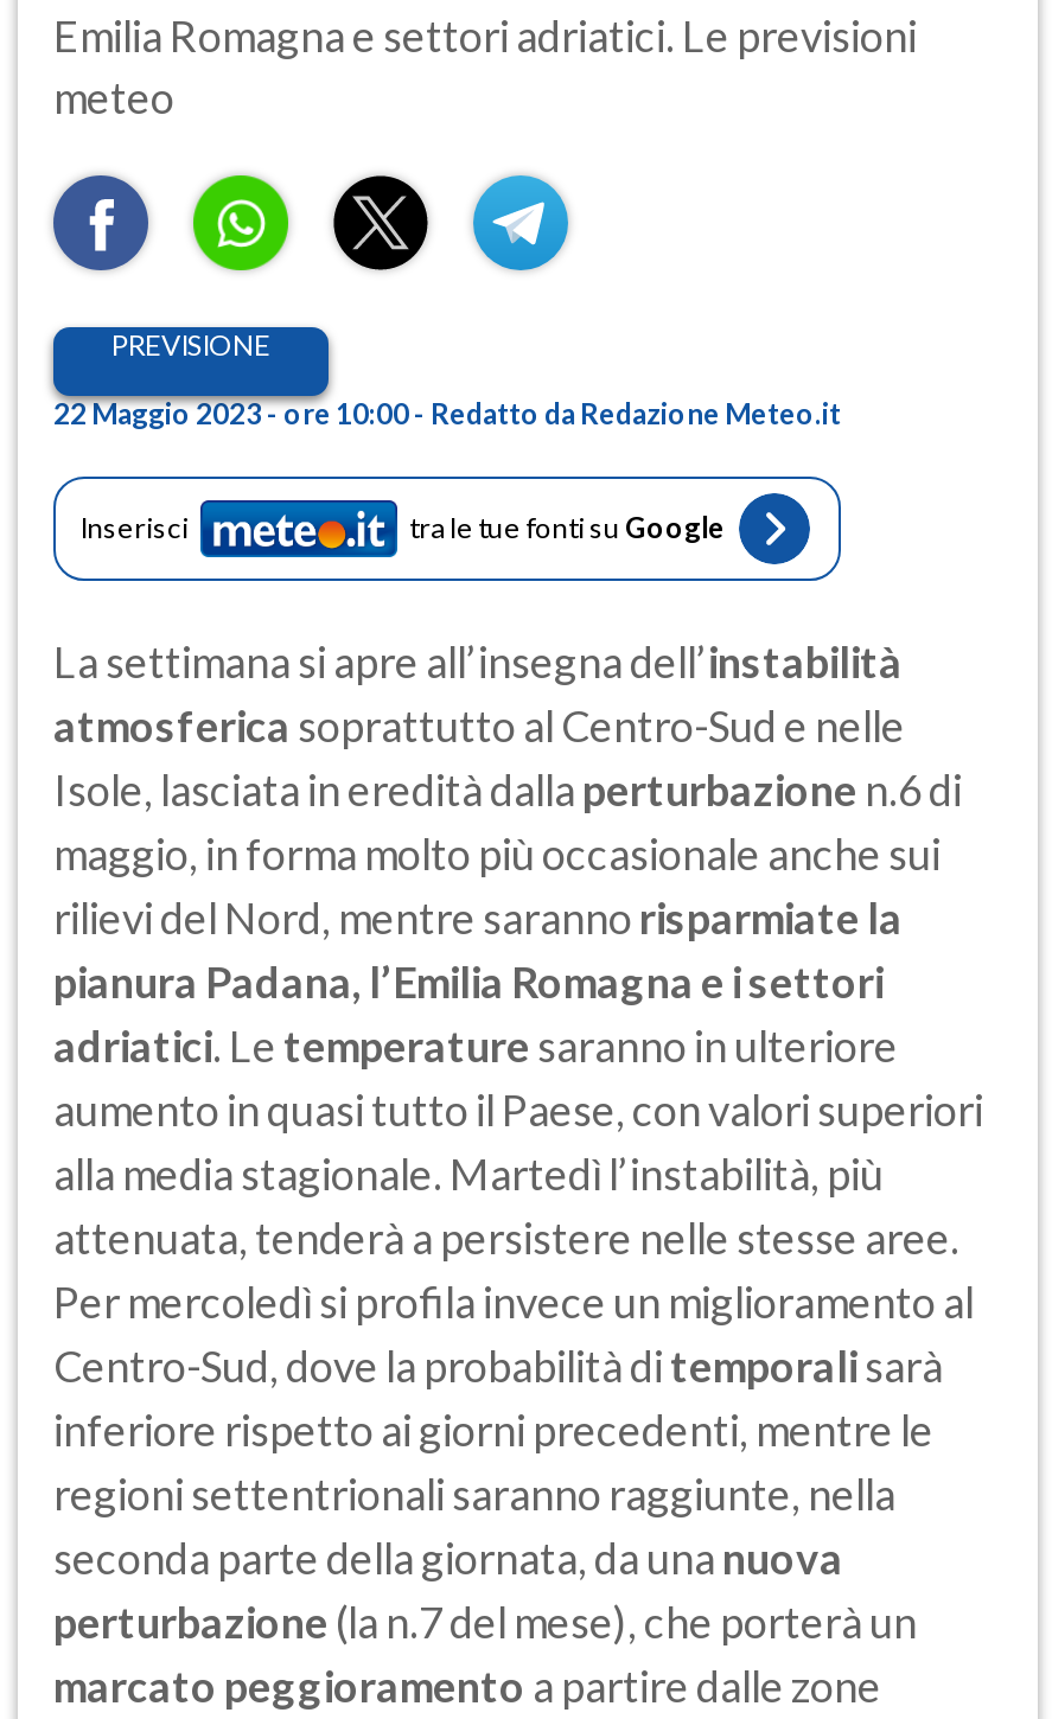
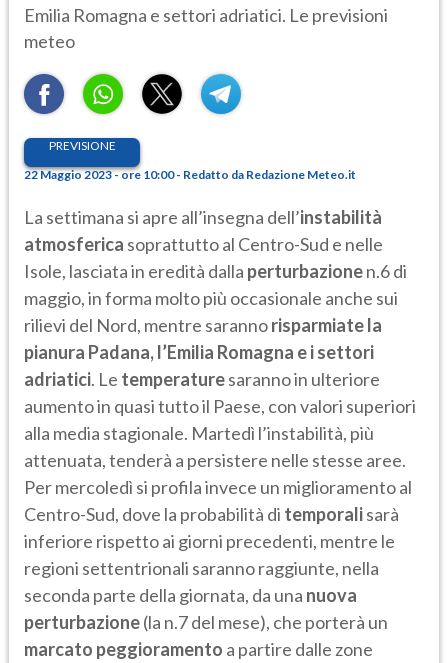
[79,510,725,546] Inserisci | tra le tue fonti su Google -> none

